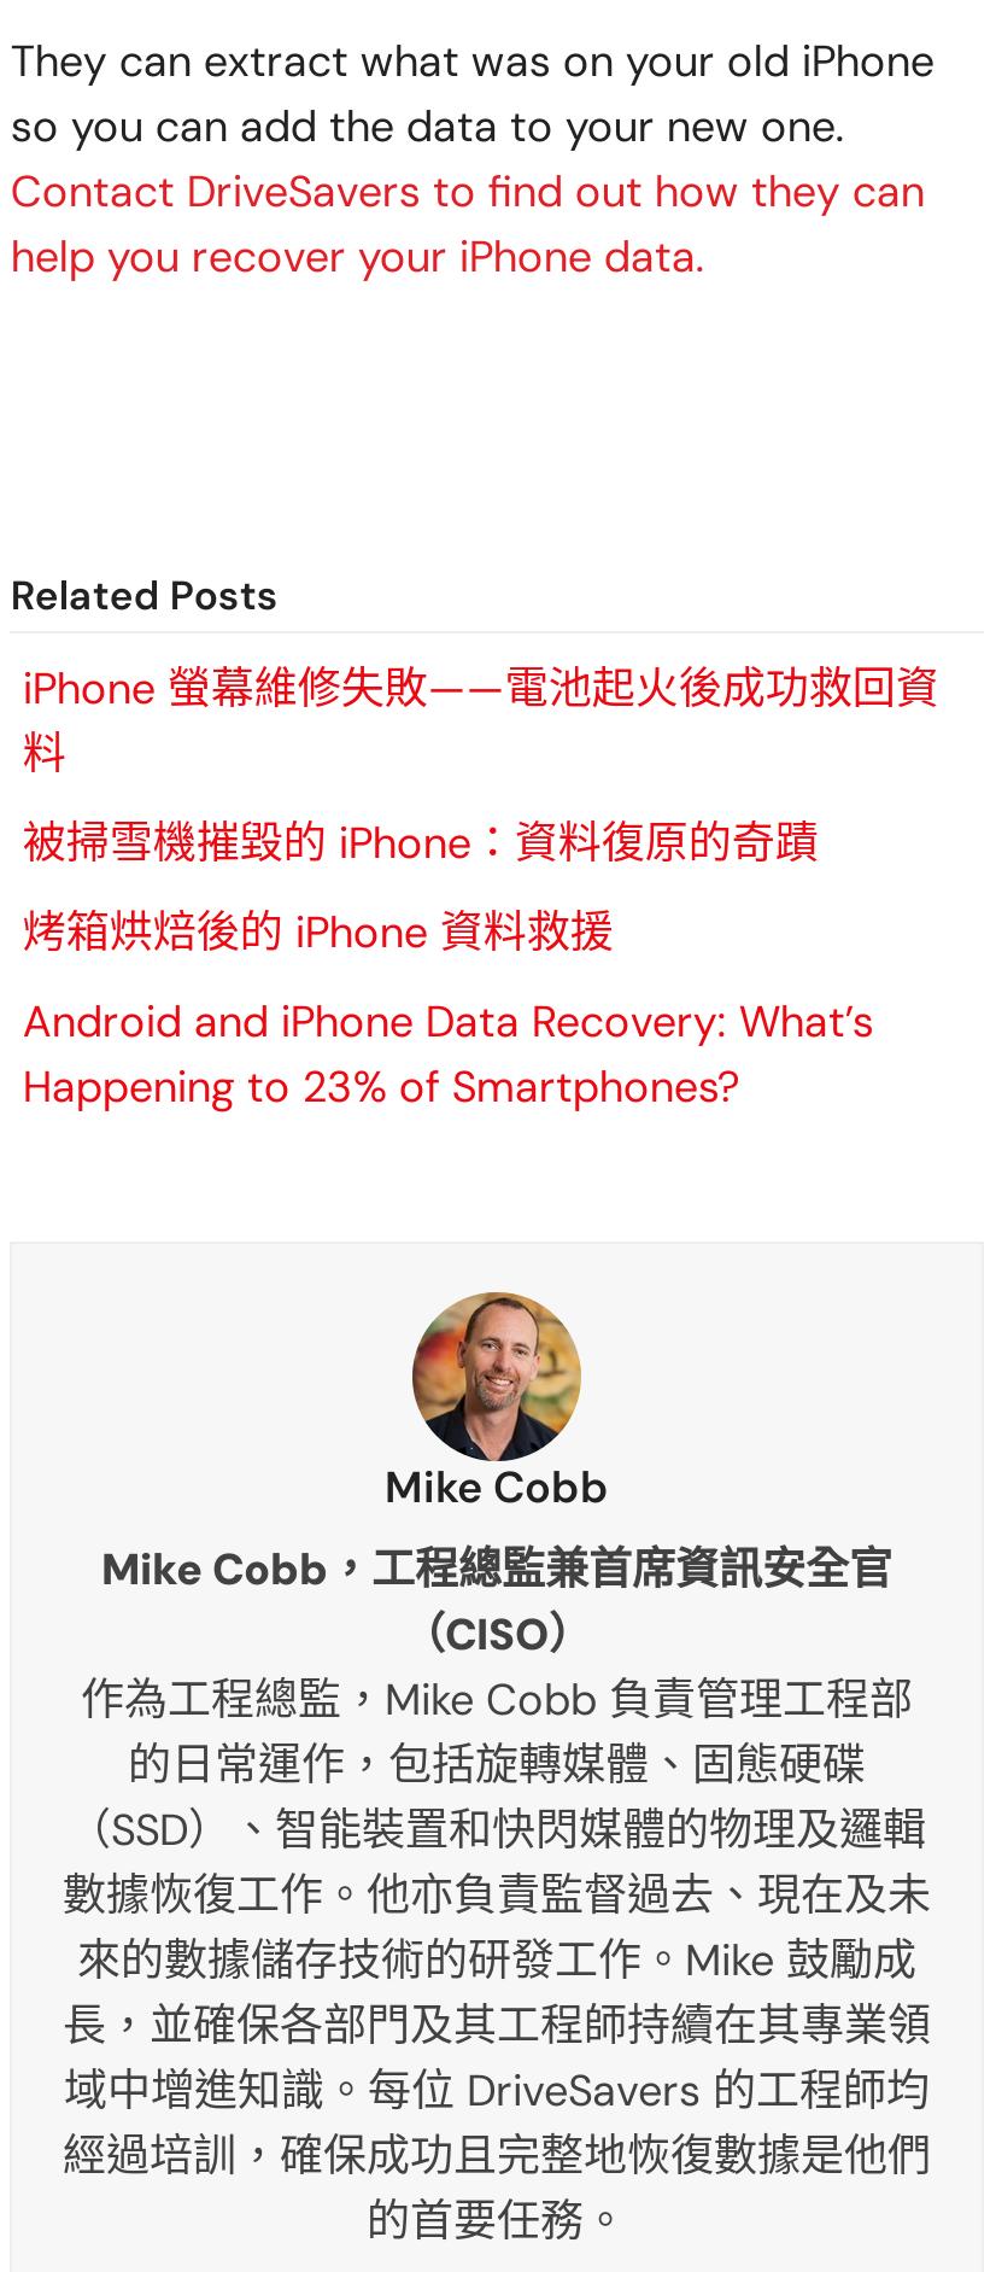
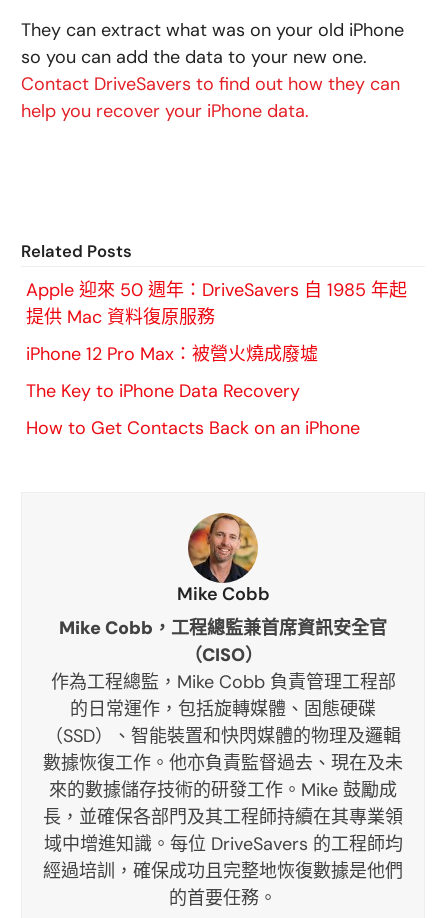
[23,659,939,782] iPhone 螢幕維修失敗——電池起火後成功救回資 | 料 -> [26,278,407,329] Apple 迎來 50 週年：DriveSavers 自 1985 年起 | 提供 Mac 資料復原服務
[23,814,819,872] 被掃雪機摧毀的 iPhone：資料復原的奇蹟 -> [26,342,318,366] iPhone 12 Pro Max：被營火燒成廢墟
[23,903,614,961] 烤箱烘焙後的 iPhone 資料救援 -> [26,379,300,403] The Key to iPhone Data Recovery
[23,992,874,1115] Android and iPhone Data Recovery: What’s | Happening to 23% of Smartphones? -> [26,416,360,440] How to Get Contacts Back on an iPhone

